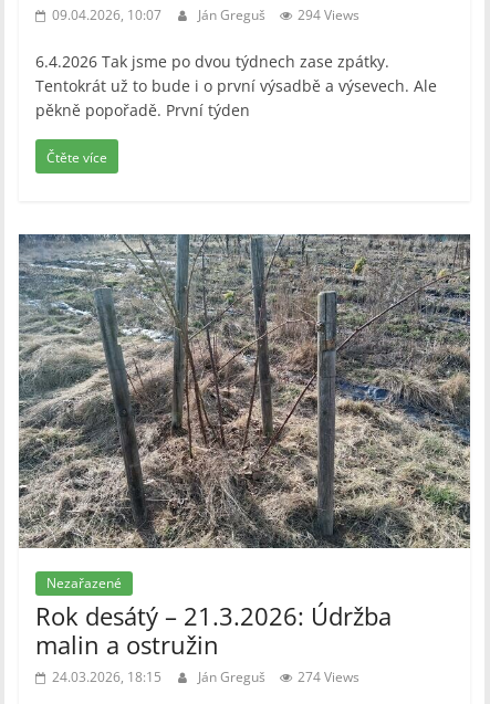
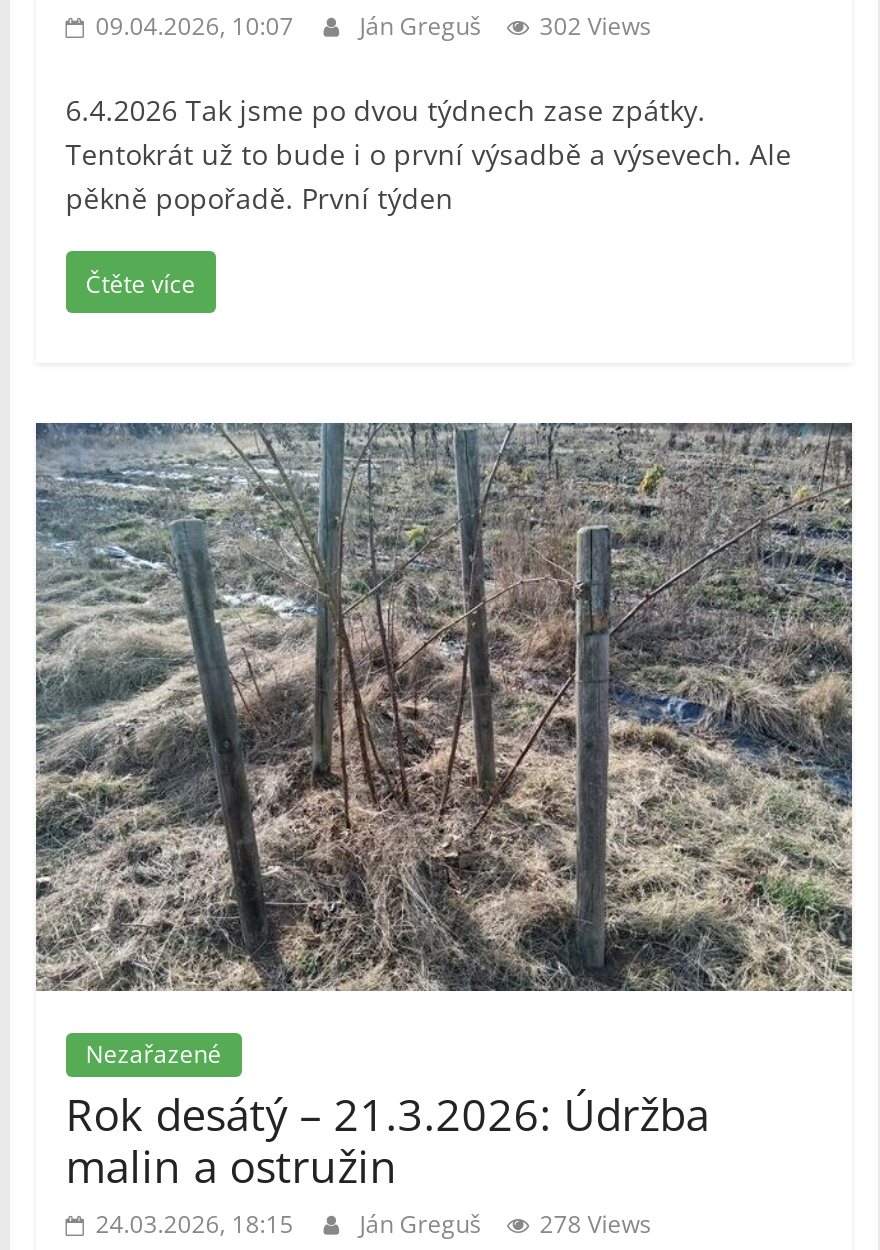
[52,5,359,24] 09.04.2026, 10:07 Ján Greguš 294 Views -> [96,9,652,43] 09.04.2026, 10:07 Ján Greguš 302 Views
[52,667,359,686] 24.03.2026, 18:15 Ján Greguš 274 Views -> [96,1207,652,1241] 24.03.2026, 18:15 Ján Greguš 278 Views

